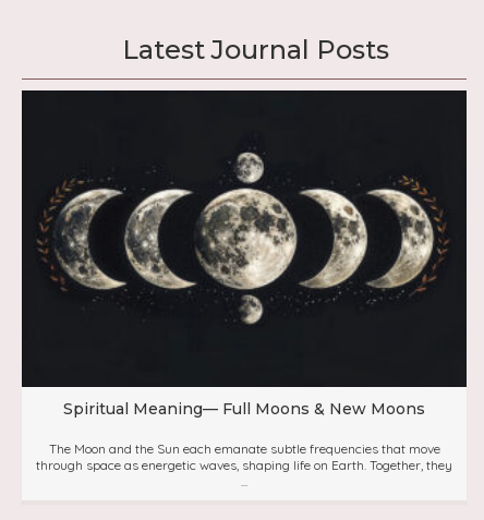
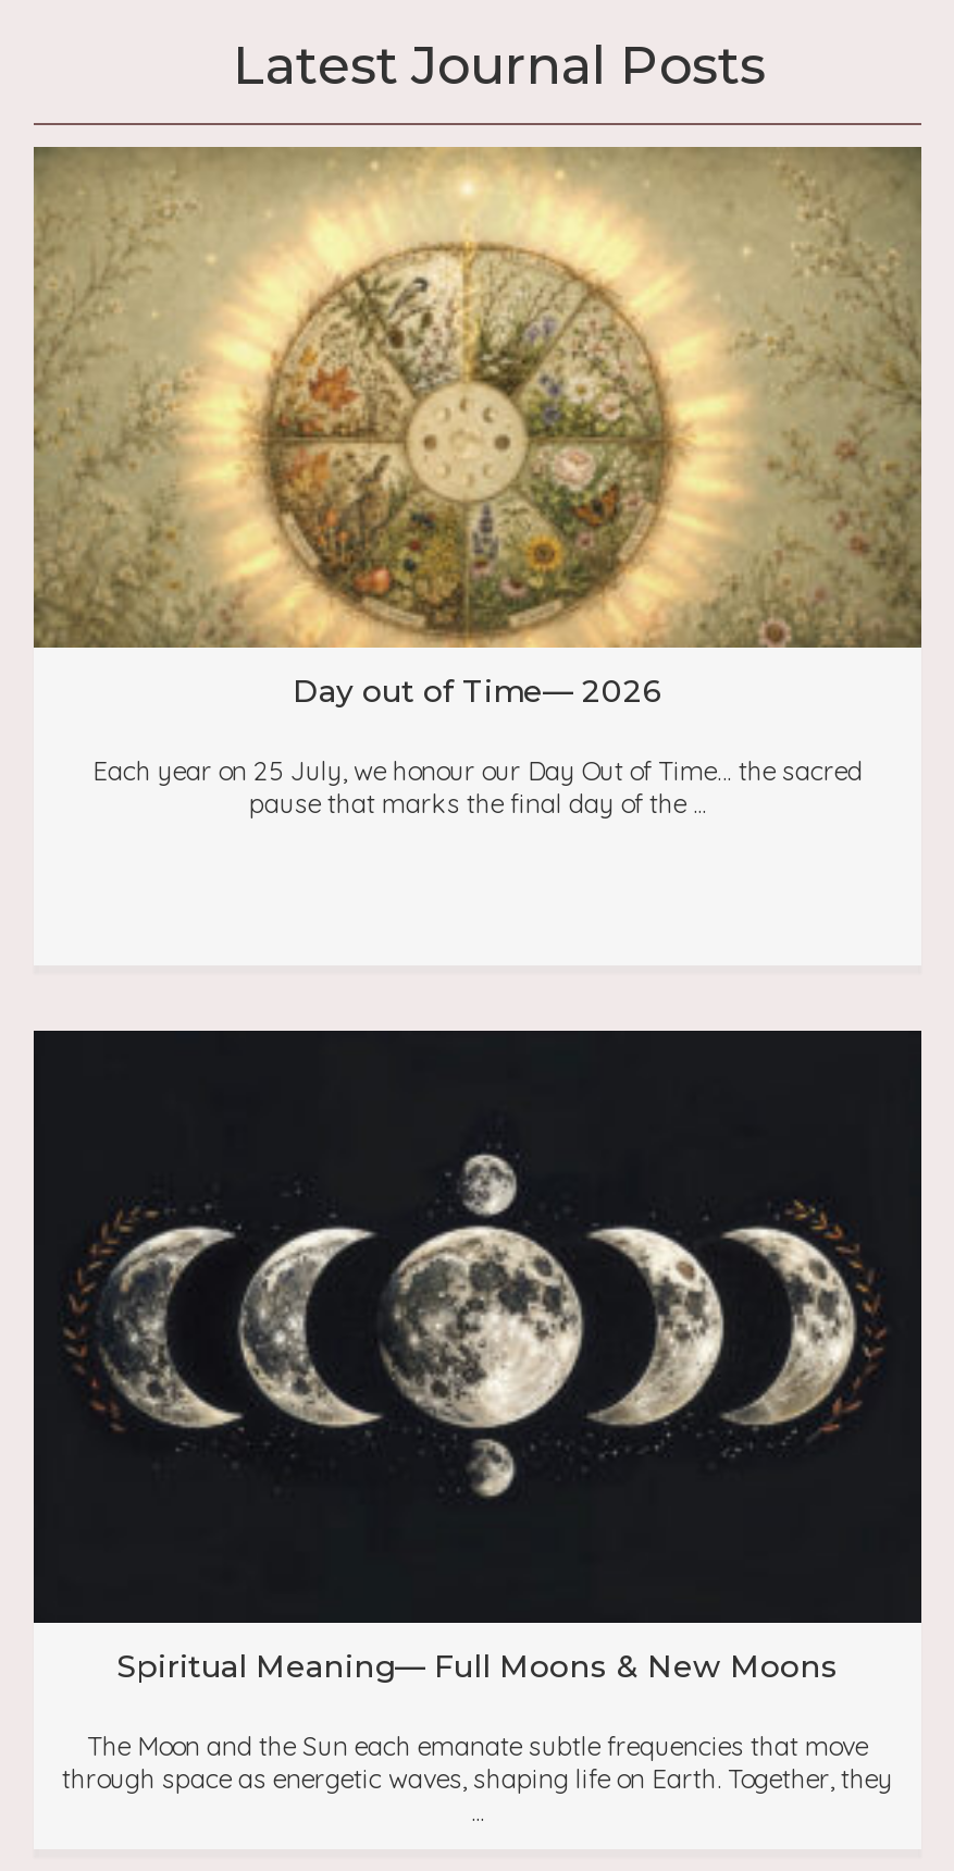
none -> [32,145,924,819] [image] | Day out of Time— 2026 | Each year on 25 July, we honour our Day Out of Time… the sacred | pause that marks the final day of the ...

